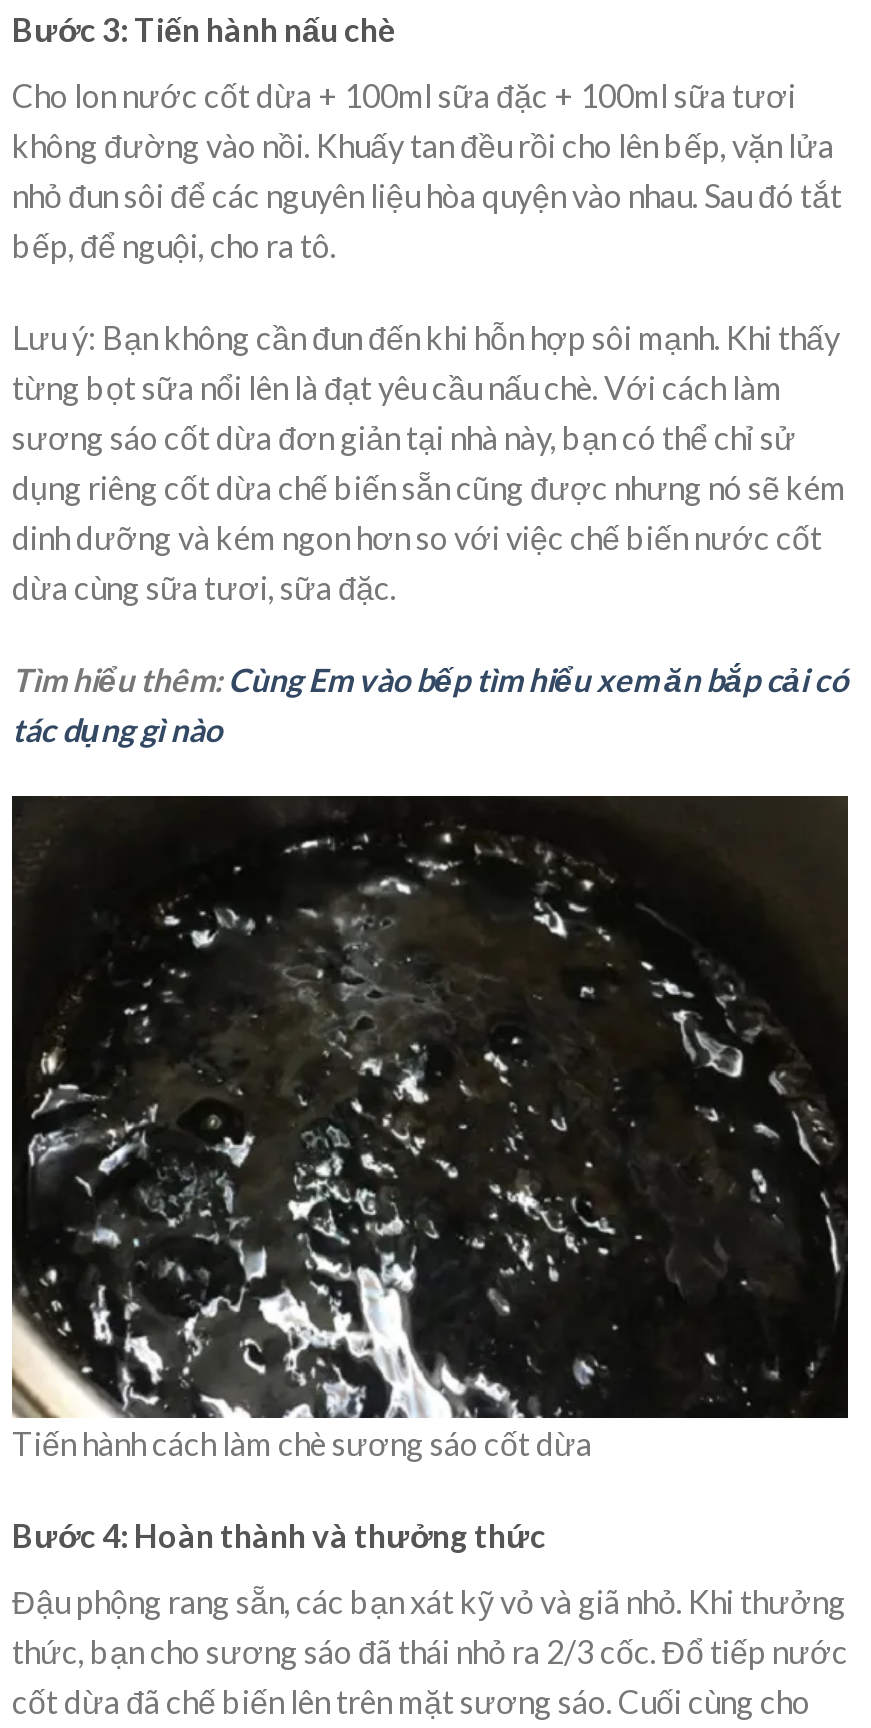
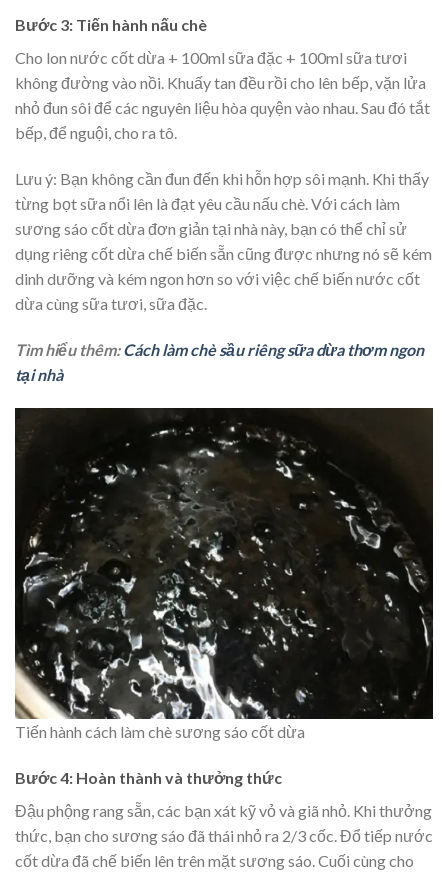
[12,660,848,748] Tìm hiểu thêm: Cùng Em vào bếp tìm hiểu xem ăn bắp cải có | tác dụng gì nào -> [15,340,424,384] Tìm hiểu thêm: Cách làm chè sầu riêng sữa dừa thơm ngon | tại nhà

